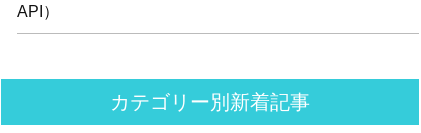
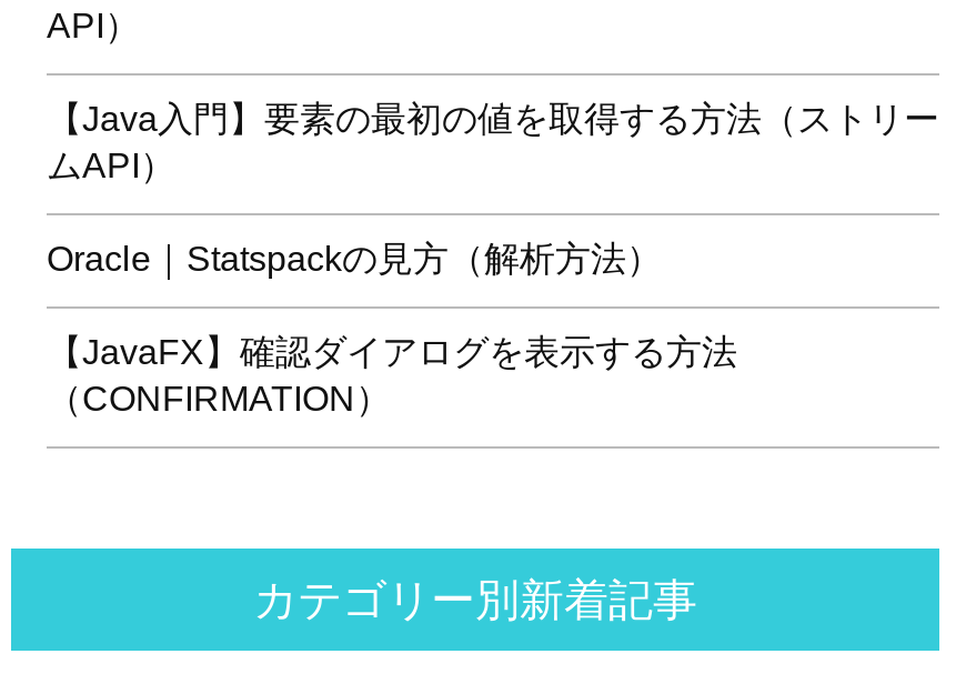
none -> [47,99,939,417] 【Java入門】要素の最初の値を取得する方法（ストリー | ムAPI） | Oracle｜Statspackの見方（解析方法） | 【JavaFX】確認ダイアログを表示する方法 | （CONFIRMATION）

